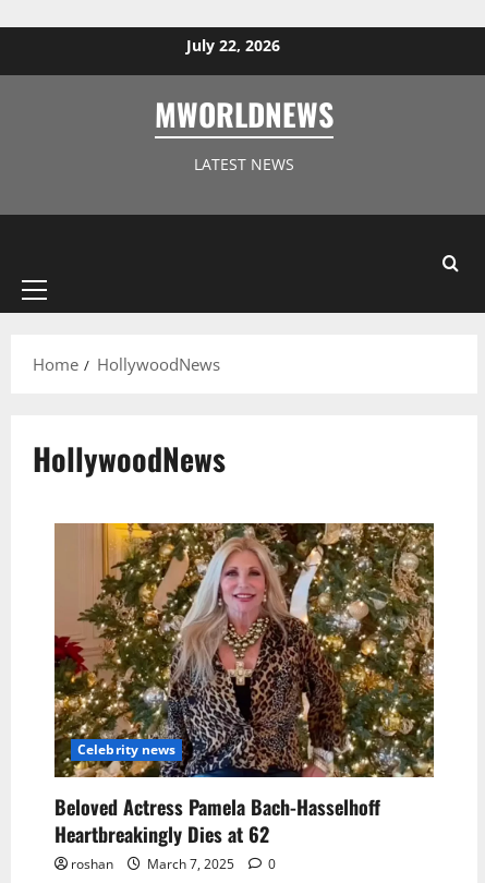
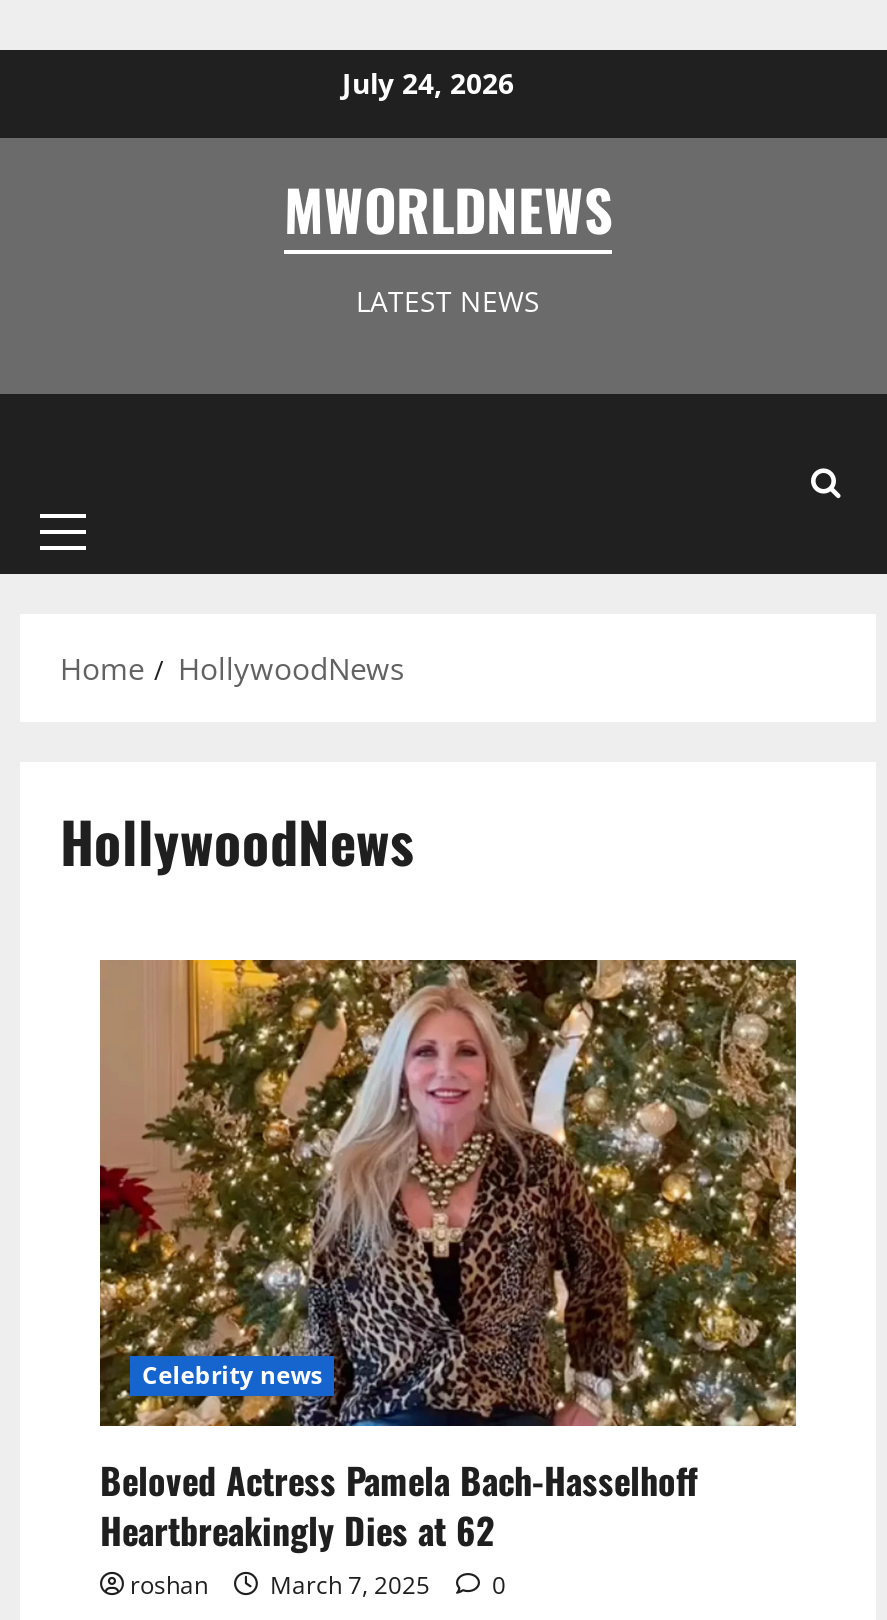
[186,35,280,56] July 22, 2026 -> [342,64,514,102] July 24, 2026

